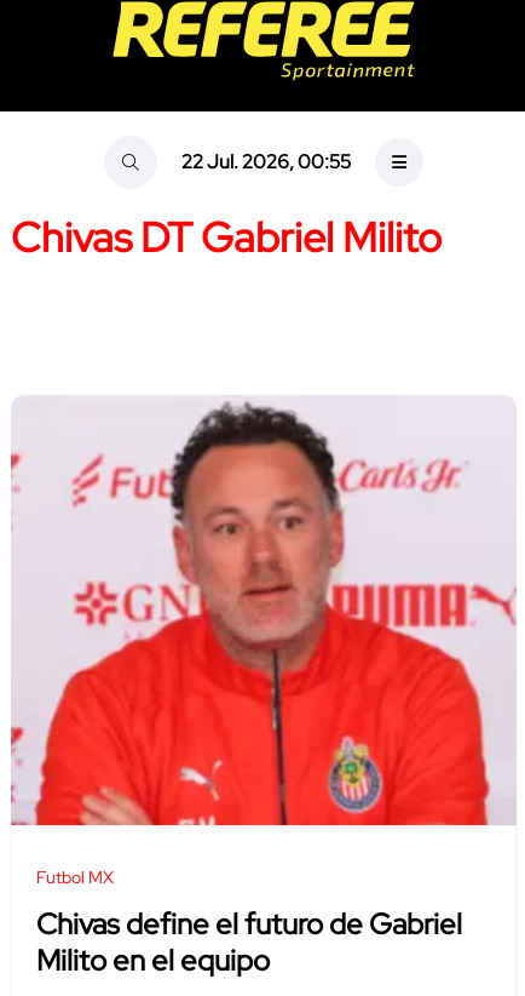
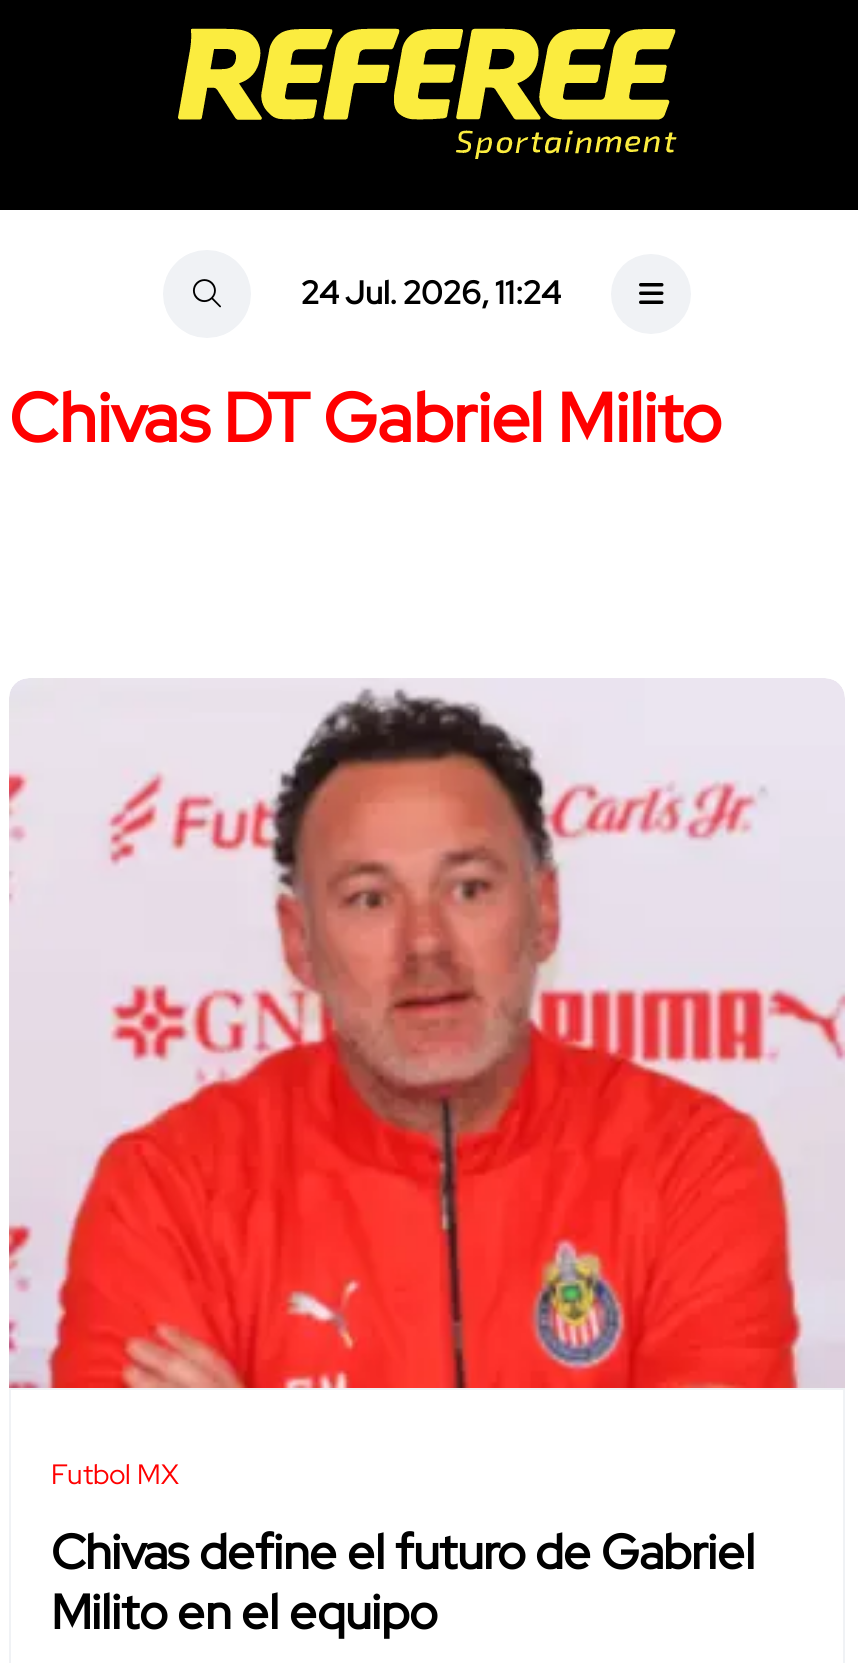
[181,150,351,175] 22 Jul. 2026, 00:55 -> [301,273,561,315] 24 Jul. 2026, 11:24

